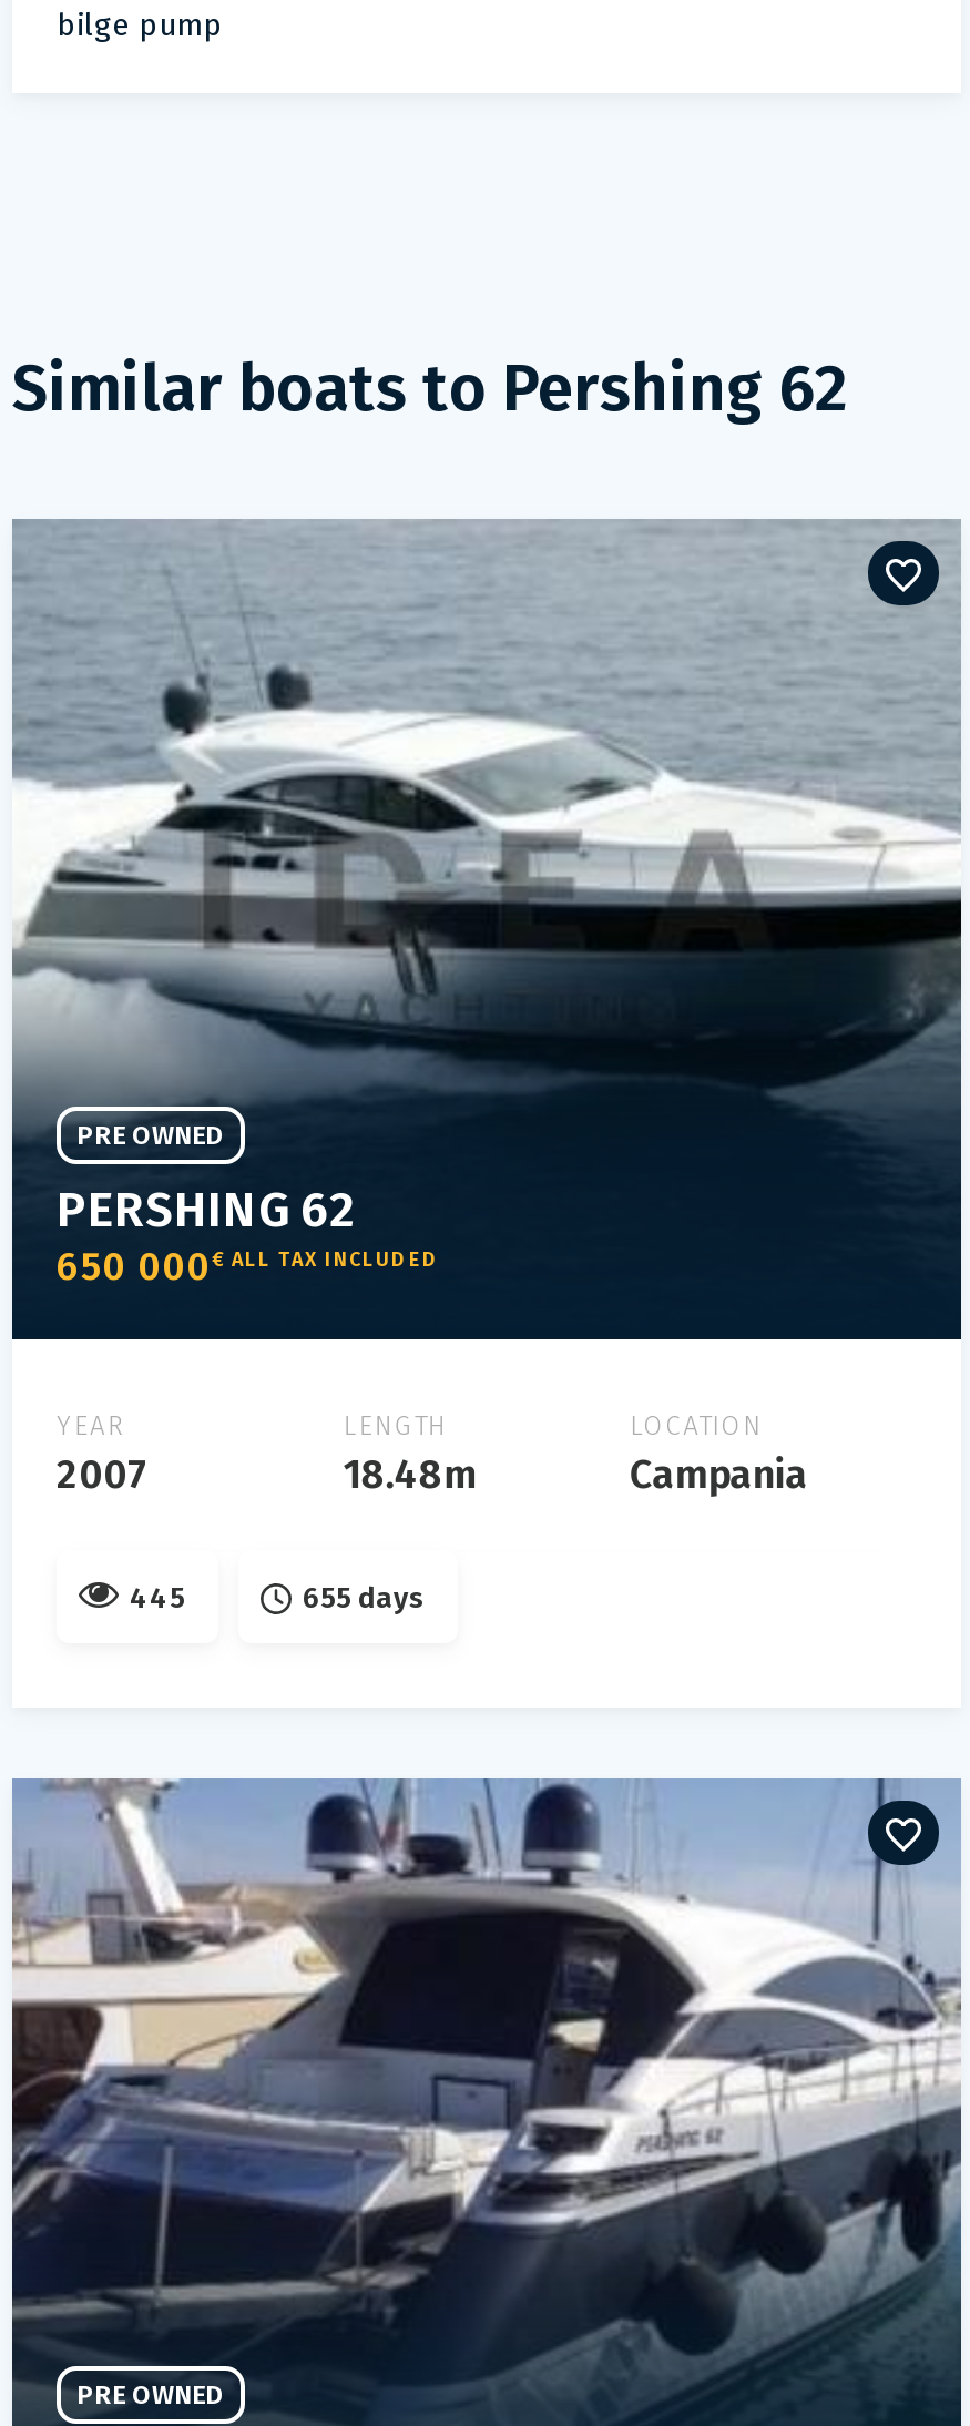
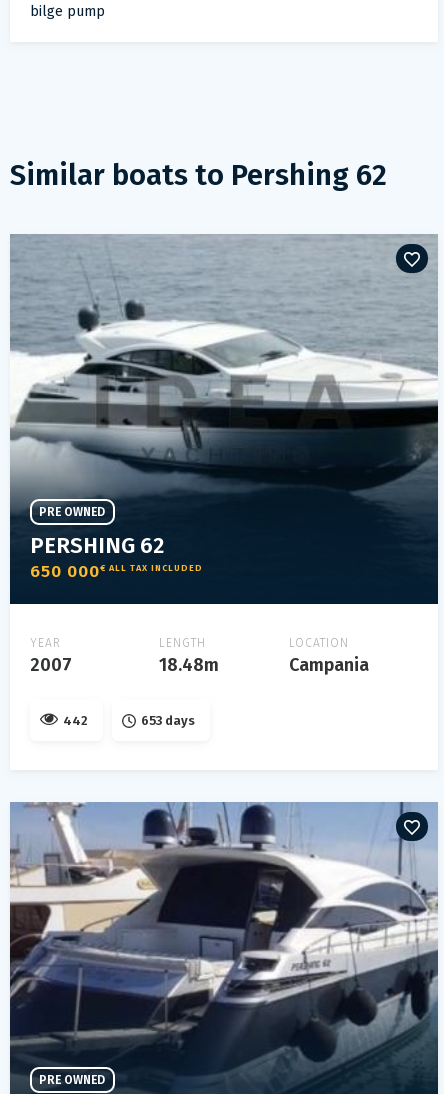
[130,1581,185,1614] 445 -> [63,713,88,728] 442
[303,1581,425,1614] 655 days -> [141,713,195,728] 653 days

